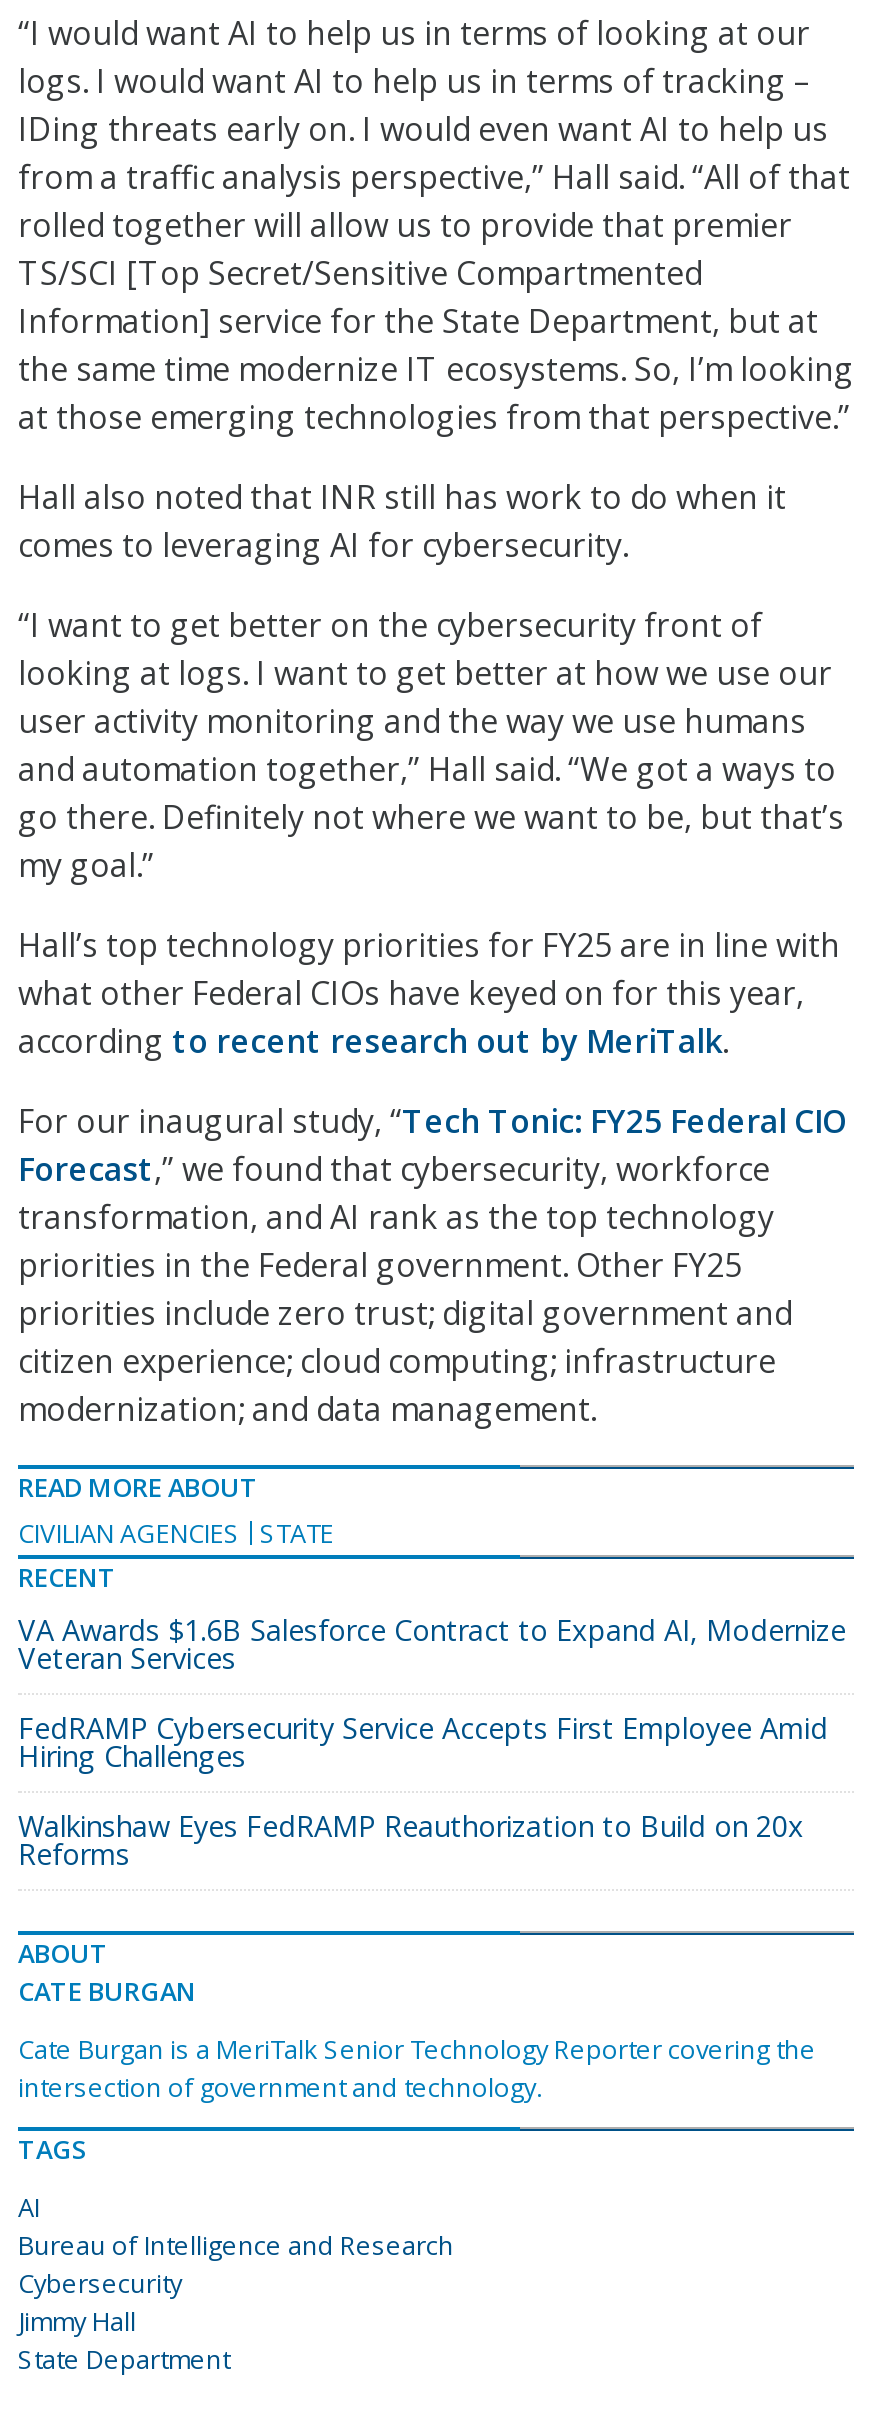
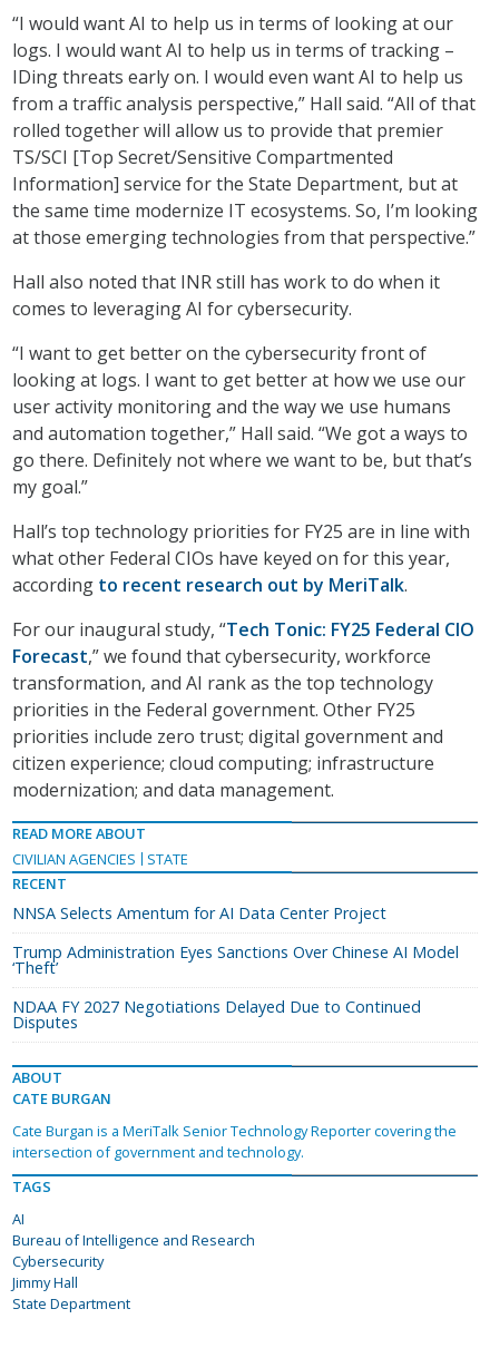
[18,1611,846,1677] VA Awards $1.6B Salesforce Contract to Expand AI, Modernize | Veteran Services -> [12,902,386,924] NNSA Selects Amentum for AI Data Center Project
[18,1709,828,1775] FedRAMP Cybersecurity Service Accepts First Employee Amid | Hiring Challenges -> [12,941,459,978] Trump Administration Eyes Sanctions Over Chinese AI Model | ‘Theft’
[18,1807,804,1873] Walkinshaw Eyes FedRAMP Reauthorization to Build on 20x | Reforms -> [12,996,421,1033] NDAA FY 2027 Negotiations Delayed Due to Continued | Disputes

